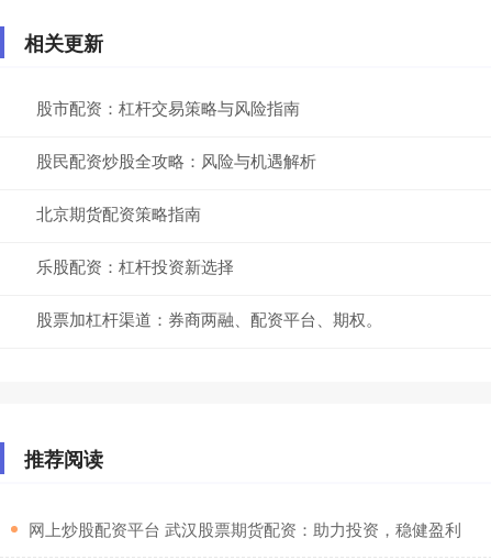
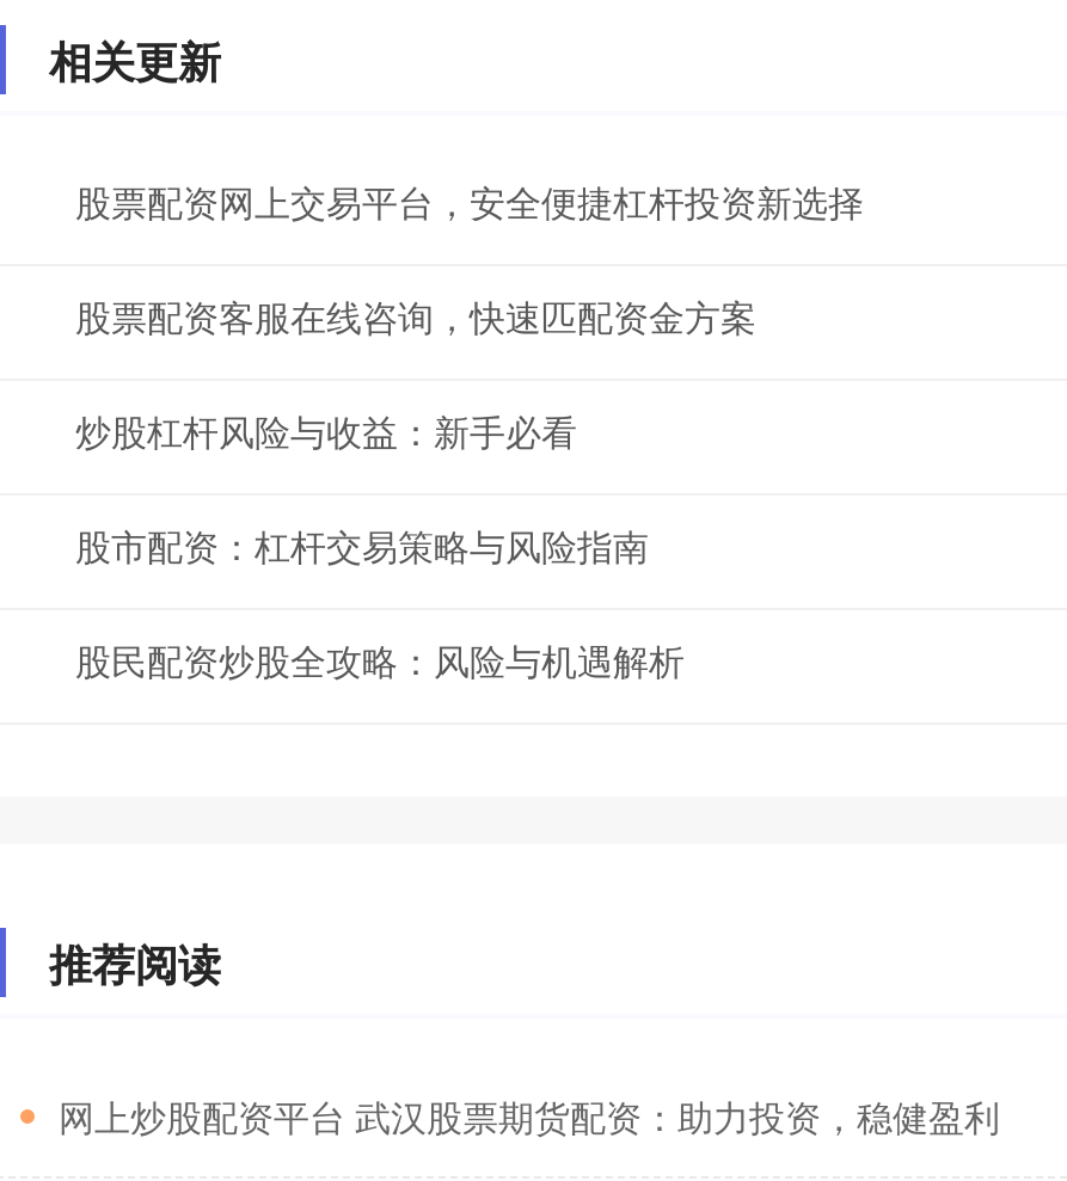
none -> [75,176,864,456] 股票配资网上交易平台，安全便捷杠杆投资新选择 | 股票配资客服在线咨询，快速匹配资金方案 | 炒股杠杆风险与收益：新手必看
moved [36,96,316,172] -> [75,520,685,685]: 股市配资：杠杆交易策略与风险指南 | 股民配资炒股全攻略：风险与机遇解析
[36,202,382,330] 北京期货配资策略指南 | 乐股配资：杠杆投资新选择 | 股票加杠杆渠道：券商两融、配资平台、期权。 -> none

